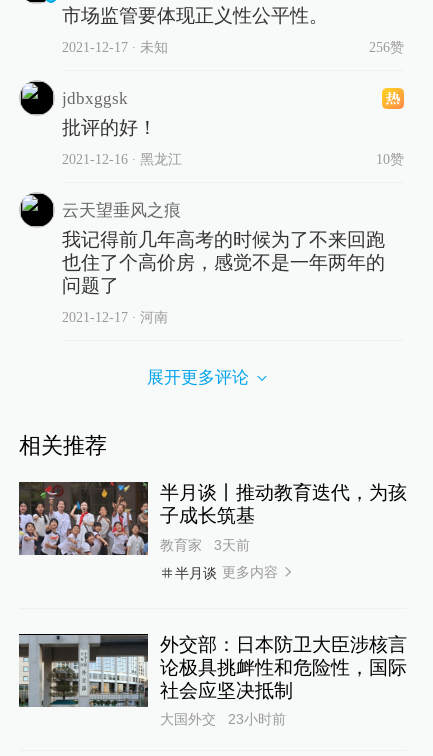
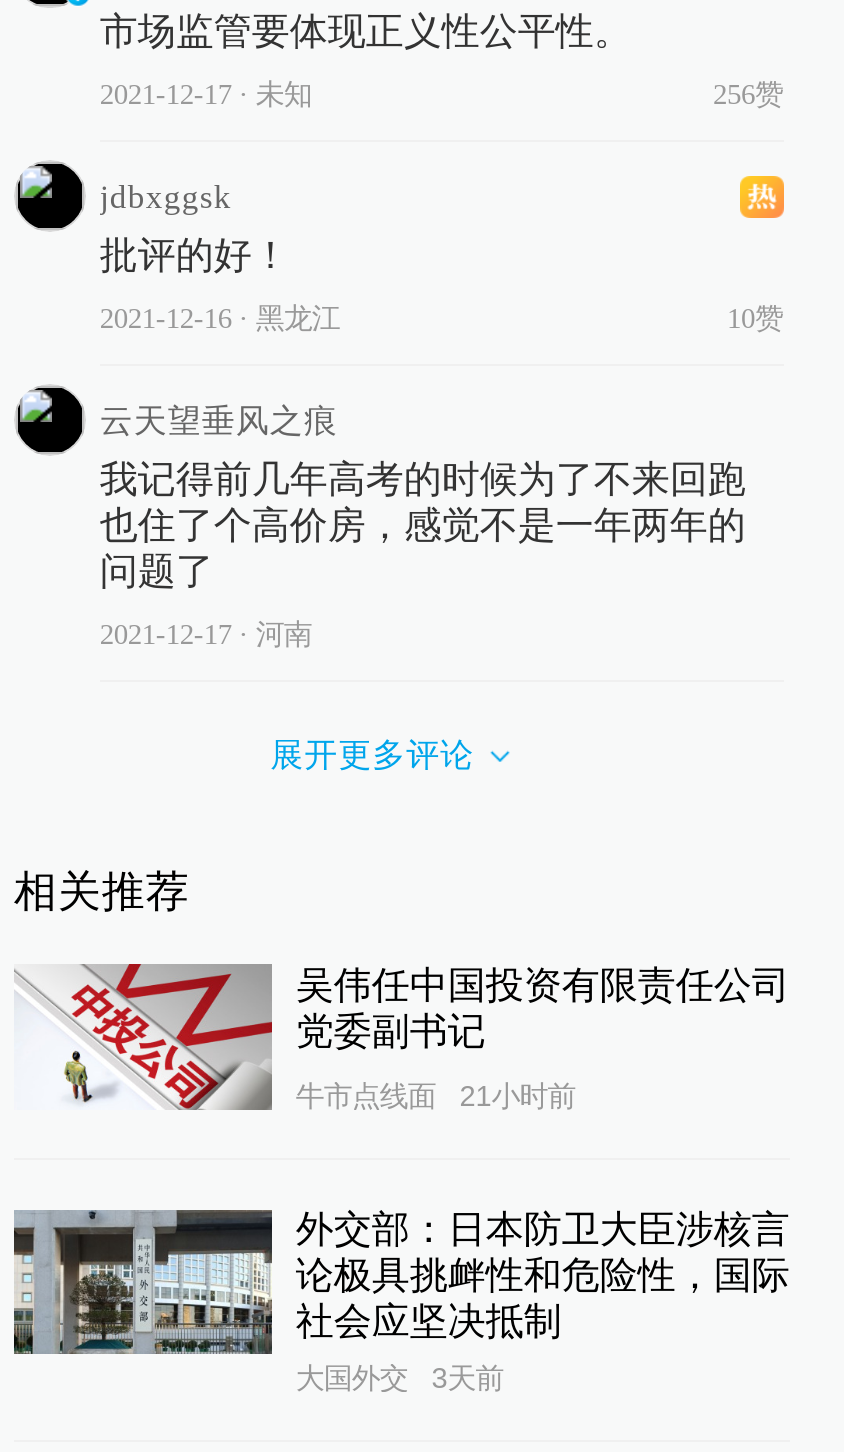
[18,481,407,581] [image] | 半月谈丨推动教育迭代，为孩 | 子成长筑基 | 教育家 | 3天前 | 半月谈 更多内容 -> [14,962,790,1111] [image] | 吴伟任中国投资有限责任公司 | 党委副书记 | 牛市点线面 | 21小时前
[160,711,286,727] 大国外交 23小时前 -> [296,1362,504,1394] 大国外交 3天前

